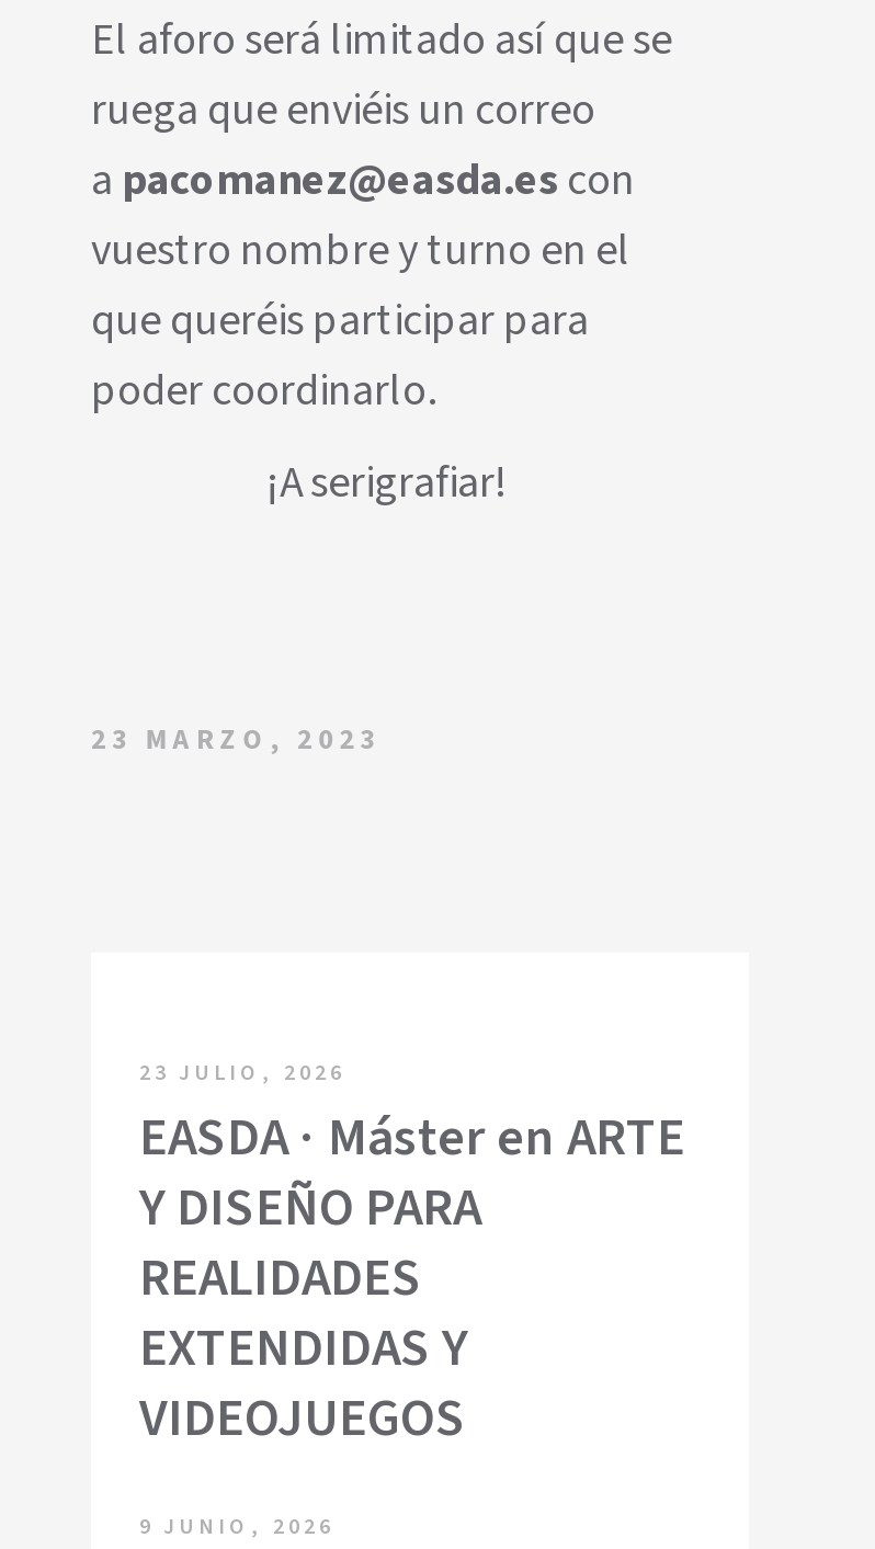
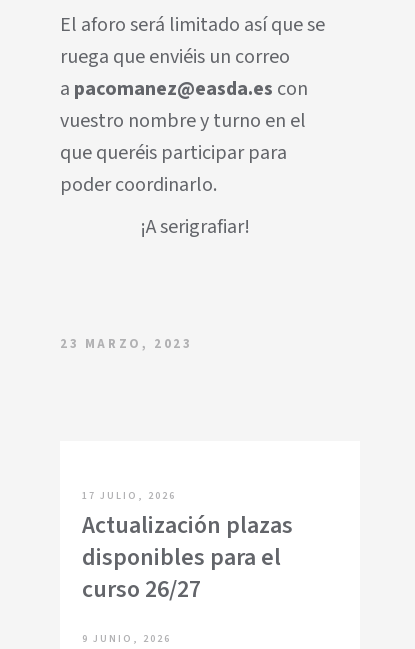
[139,1058,685,1457] 23 JULIO, 2026 | EASDA · Máster en ARTE | Y DISEÑO PARA | REALIDADES | EXTENDIDAS Y | VIDEOJUEGOS -> [82,489,293,607] 17 JULIO, 2026 | Actualización plazas | disponibles para el | curso 26/27

